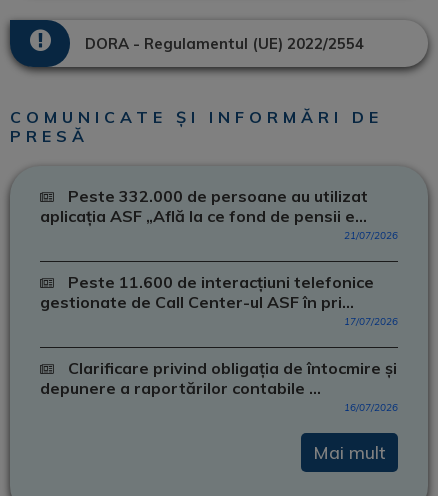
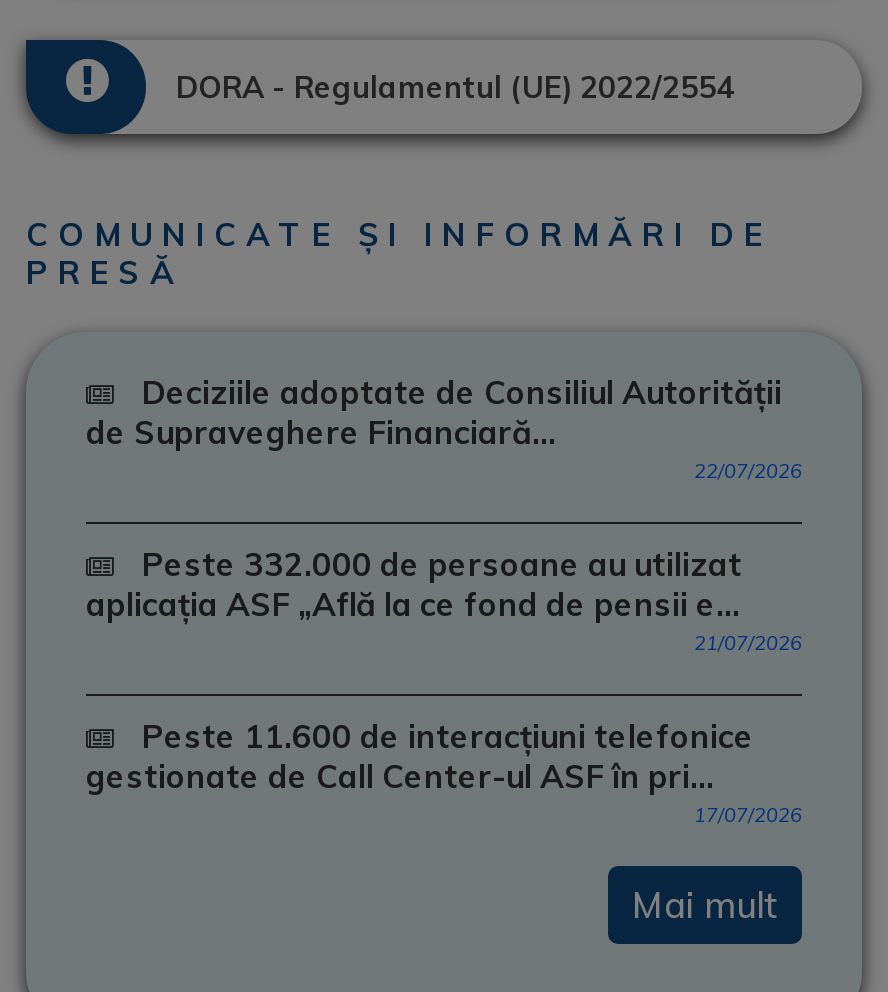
none -> [86,372,802,484] Deciziile adoptate de Consiliul Autorității | de Supraveghere Financiară... | 22/07/2026
moved [40,186,398,328] -> [86,544,802,828]: Peste 332.000 de persoane au utilizat | aplicația ASF „Află la ce fond de pensii e... | 21/07/2026 | Peste 11.600 de interacțiuni telefonice | gestionate de Call Center-ul ASF în pri... | 17/07/2026
[40,358,398,414] Clarificare privind obligația de întocmire și | depunere a raportărilor contabile ... | 16/07/2026 -> none

